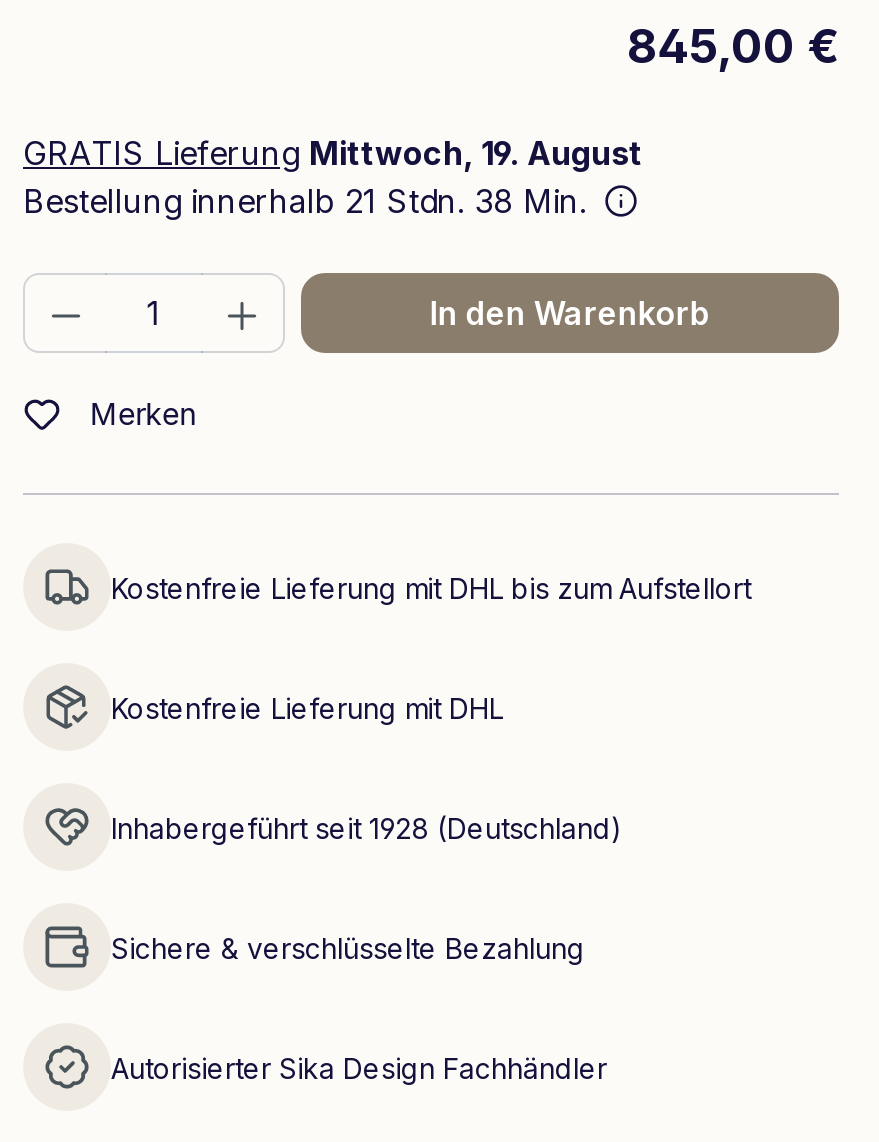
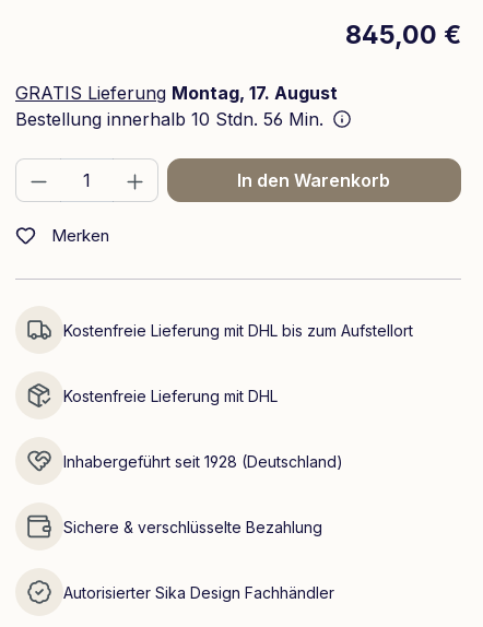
[23,132,643,172] GRATIS Lieferung Mittwoch, 19. August -> [15,81,338,103] GRATIS Lieferung Montag, 17. August
[23,180,597,220] Bestellung innerhalb 21 Stdn. 38 Min. -> [15,108,329,130] Bestellung innerhalb 10 Stdn. 56 Min.

